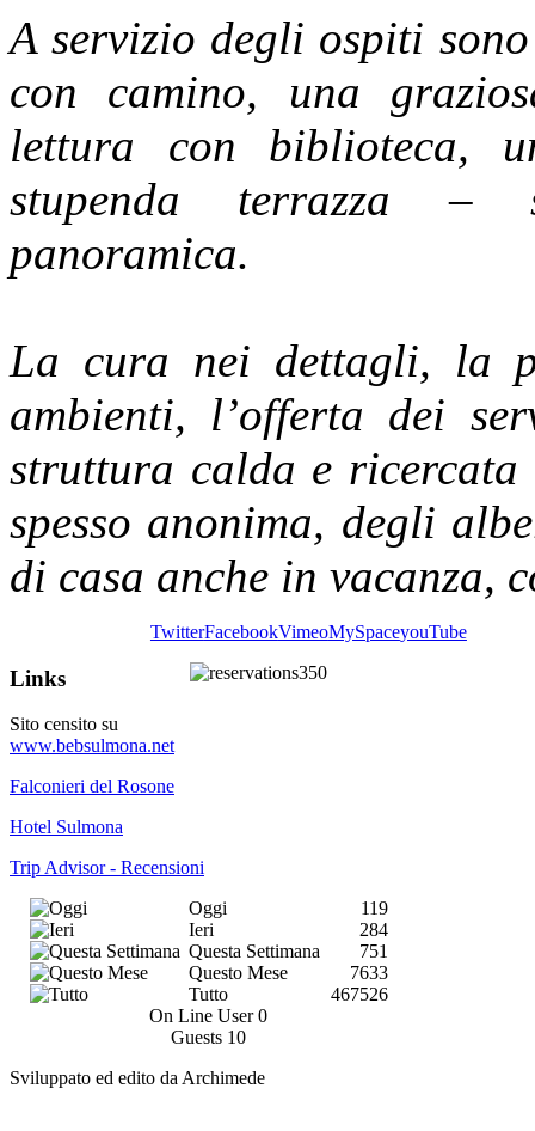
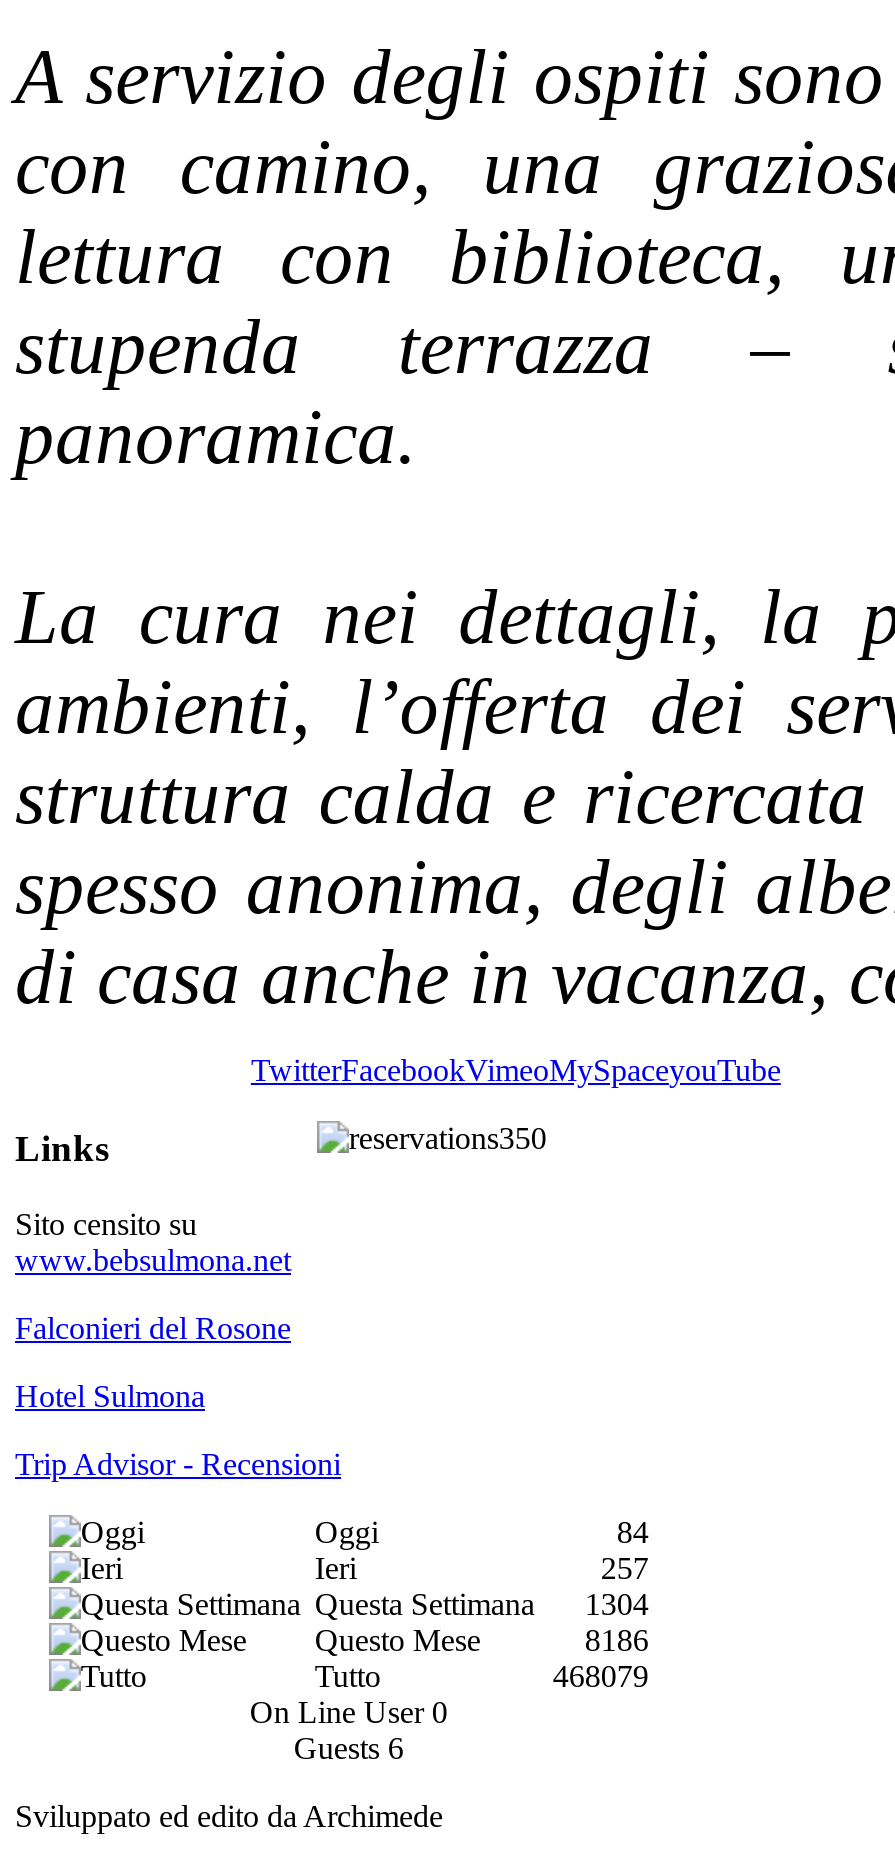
[361,898,388,919] 119 -> [617,1516,649,1550] 84
[359,920,388,940] 284 -> [601,1552,649,1586] 257
[189,941,388,962] Questa Settimana 751 -> [315,1588,649,1622] Questa Settimana 1304
[350,963,388,983] 7633 -> [585,1624,649,1658] 8186
[331,984,388,1005] 467526 -> [553,1660,649,1694] 468079
[171,1027,246,1048] Guests 10 -> [294,1732,404,1766] Guests 6

